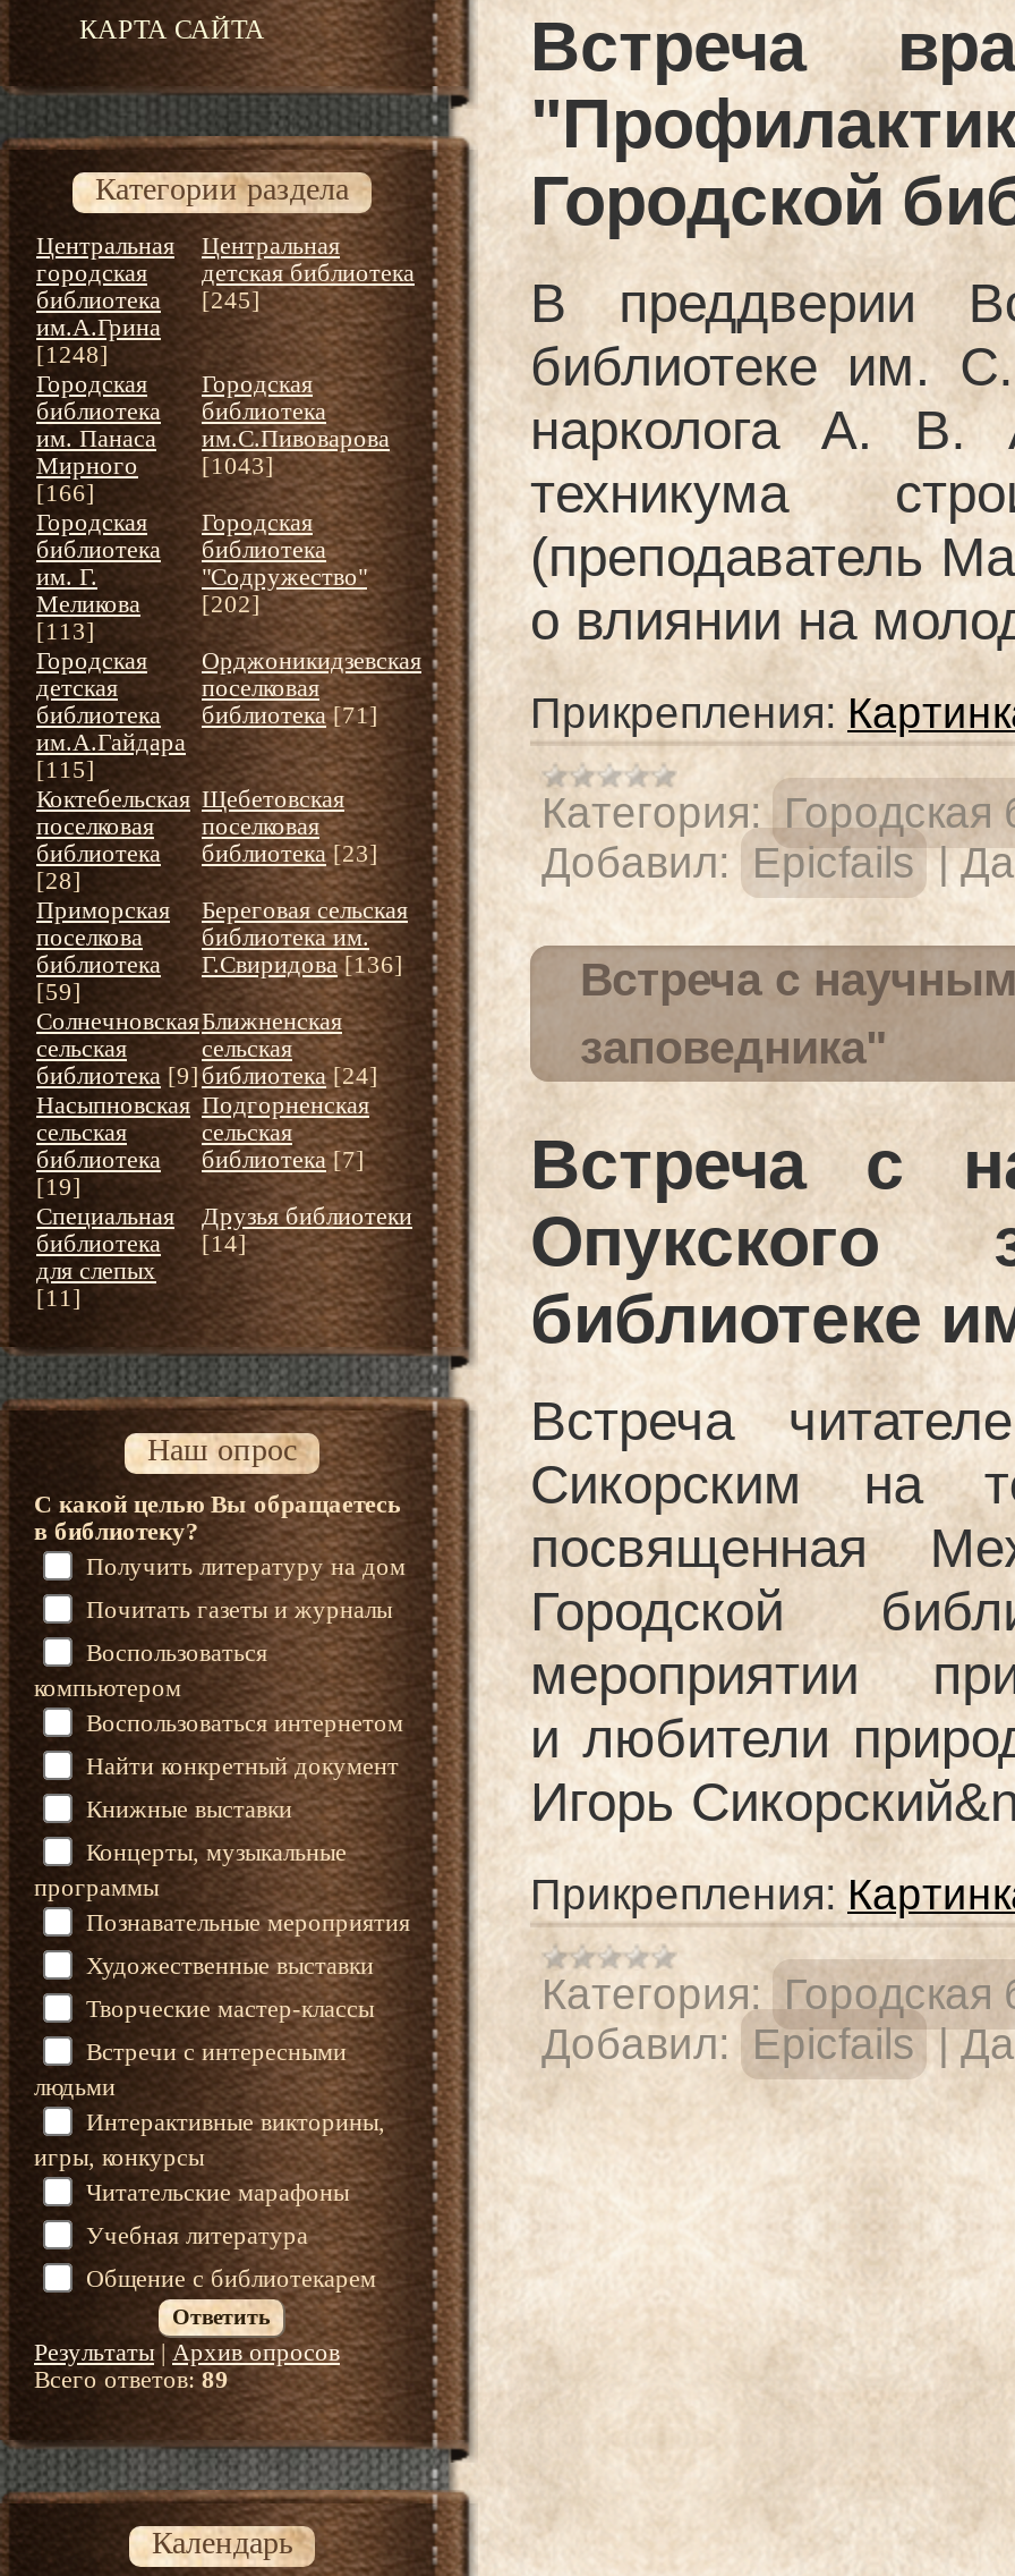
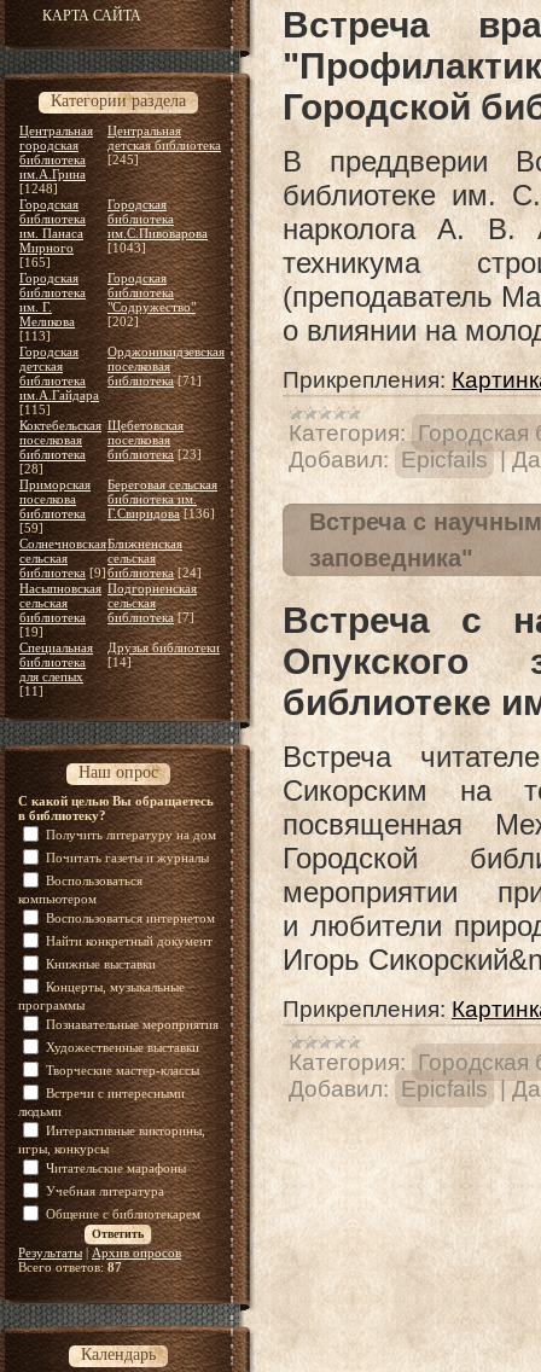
[36,478,95,506] [166] -> [19,255,51,269] [165]
[34,2365,229,2392] Всего ответов:89 -> [18,1260,122,1274] Всего ответов:87

